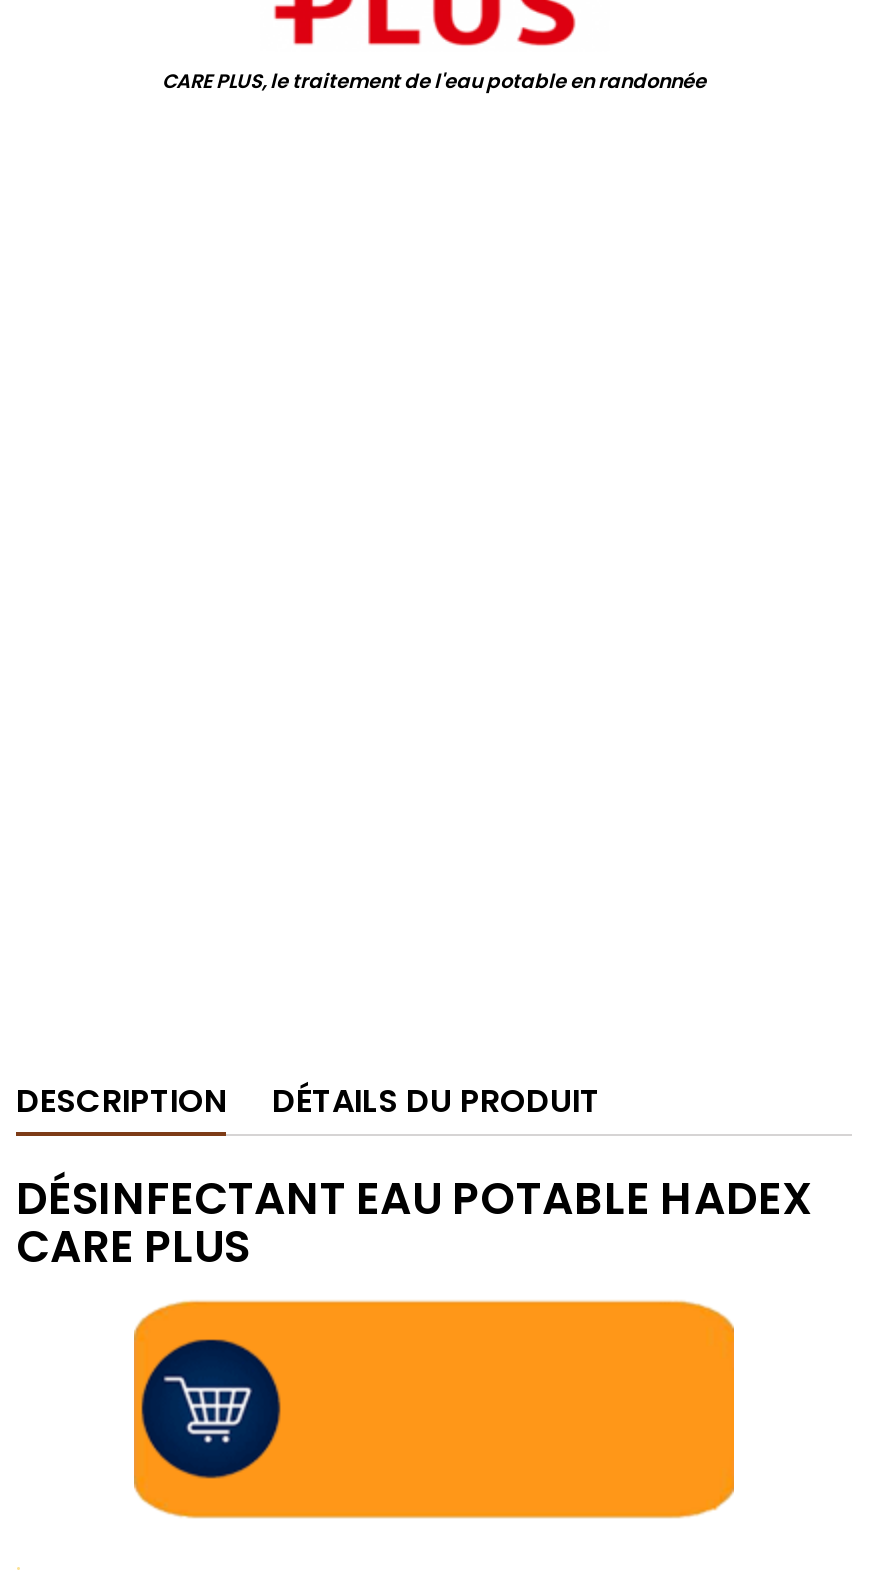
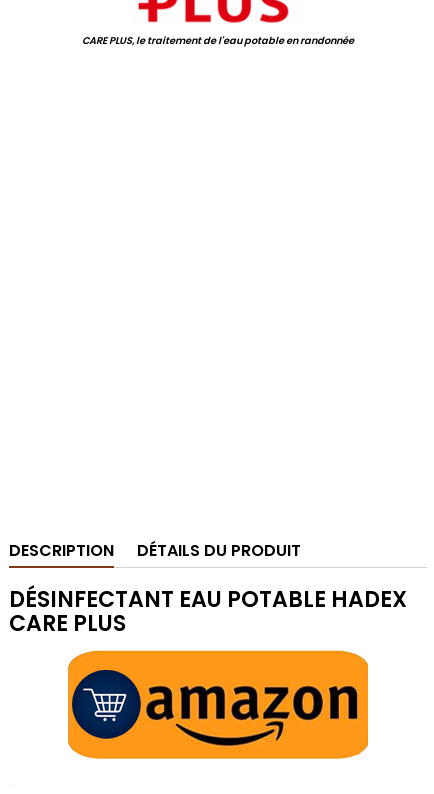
none -> [145,685,359,747] [image]

